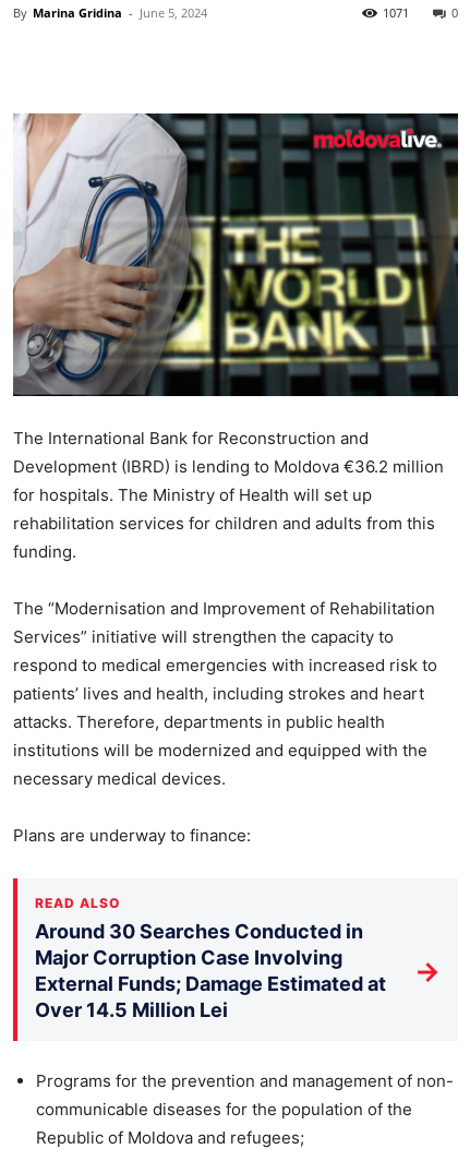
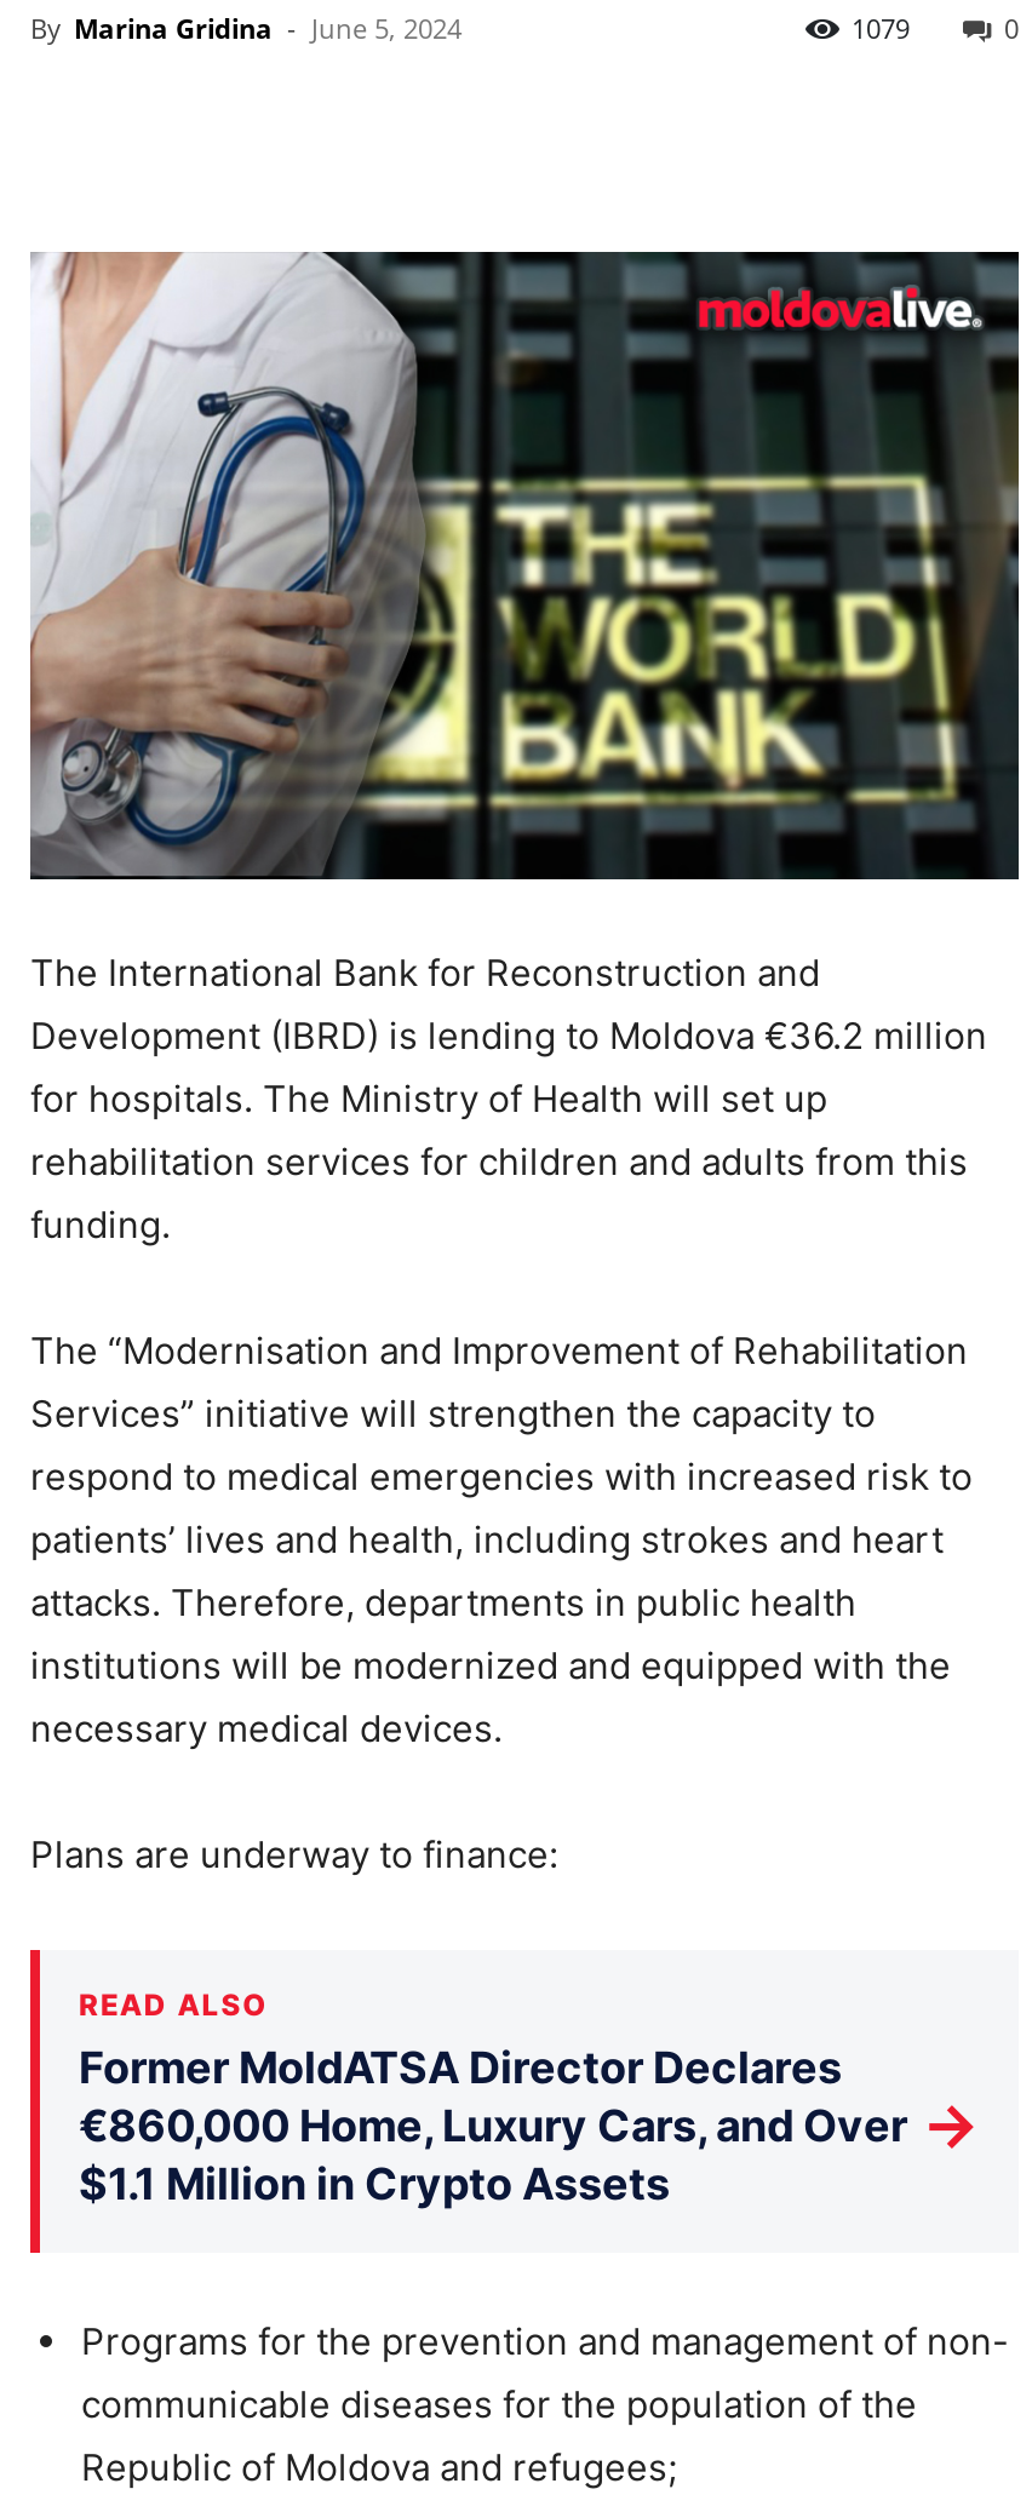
[383,4,409,21] 1071 -> [852,10,910,46] 1079
[35,920,386,1021] Around 30 Searches Conducted in | Major Corruption Case Involving | External Funds; Damage Estimated at | Over 14.5 Million Lei -> [79,2042,907,2209] Former MoldATSA Director Declares | €860,000 Home, Luxury Cars, and Over | $1.1 Million in Crypto Assets

